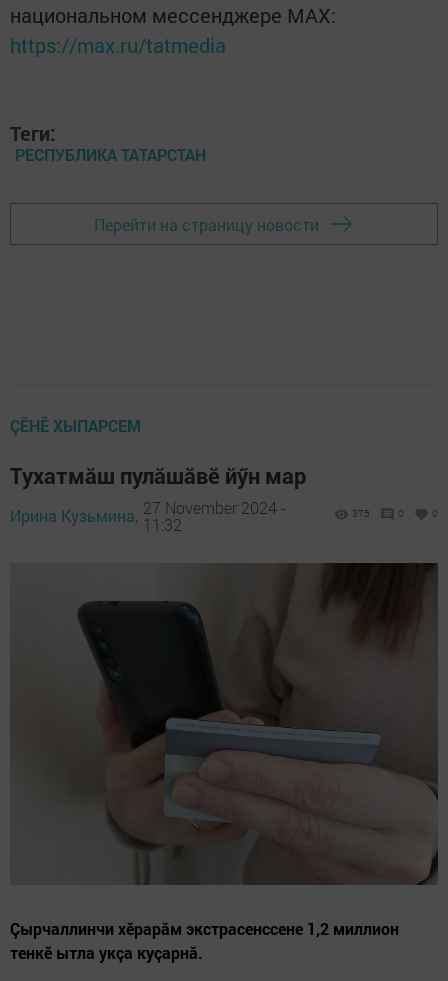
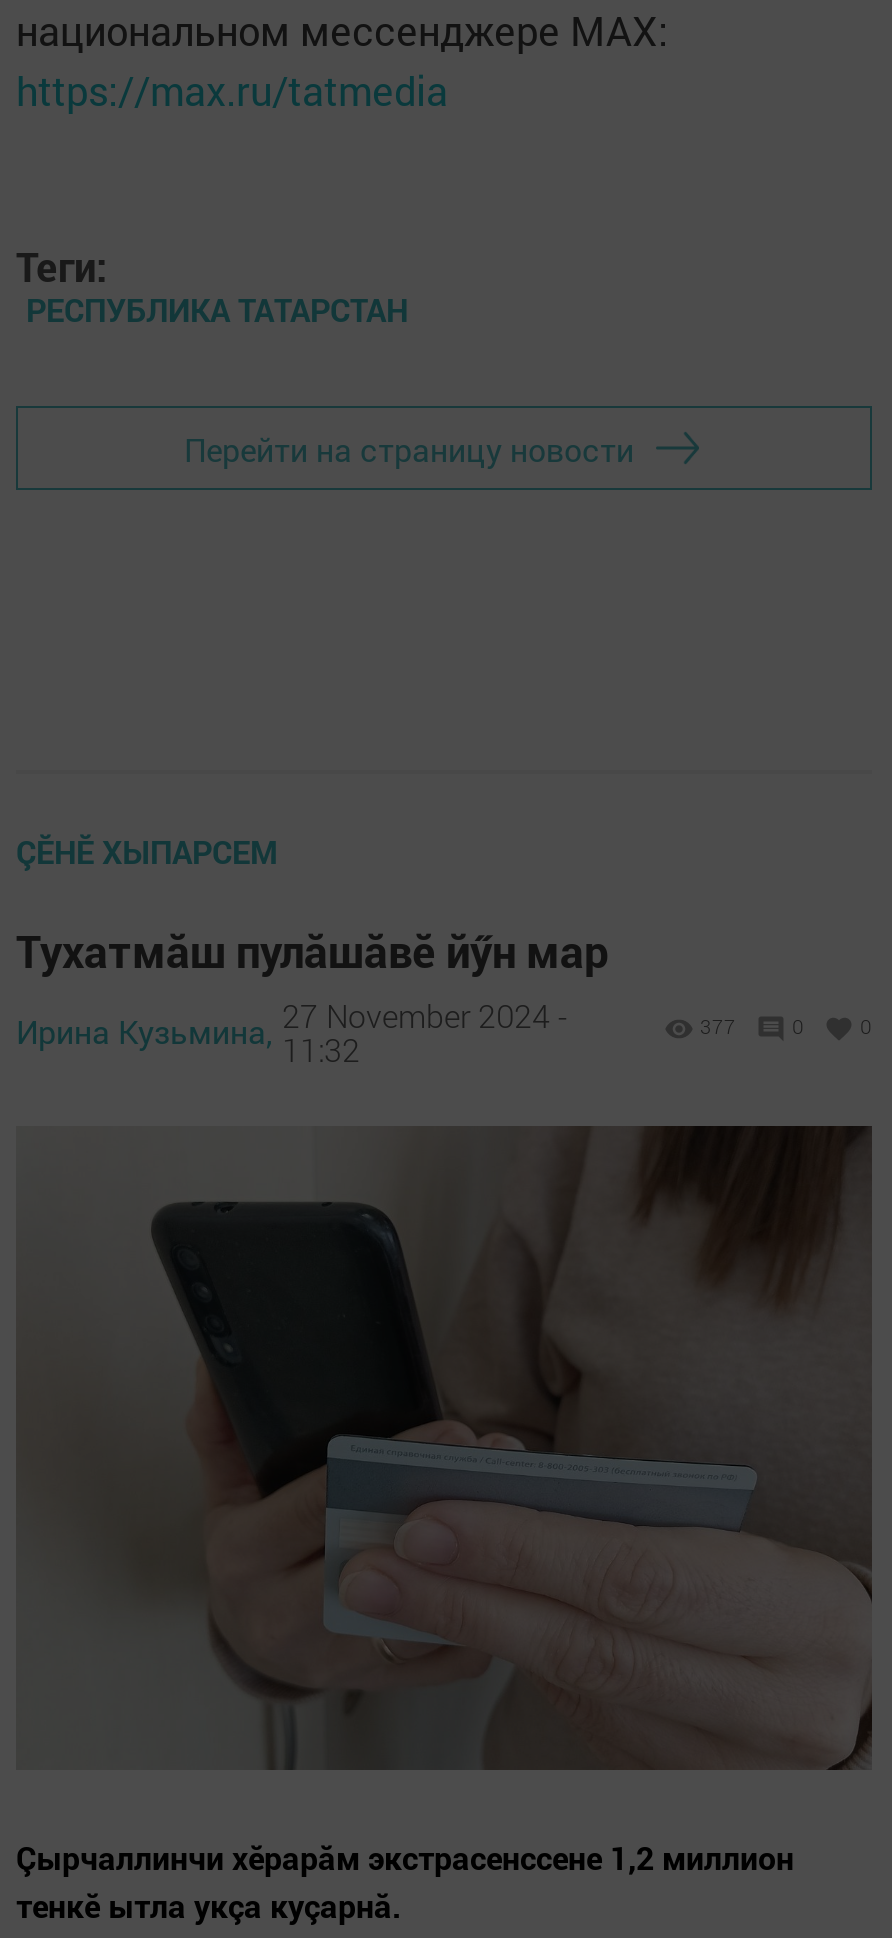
[352,507,370,520] 375 -> [700,1015,736,1041] 377

